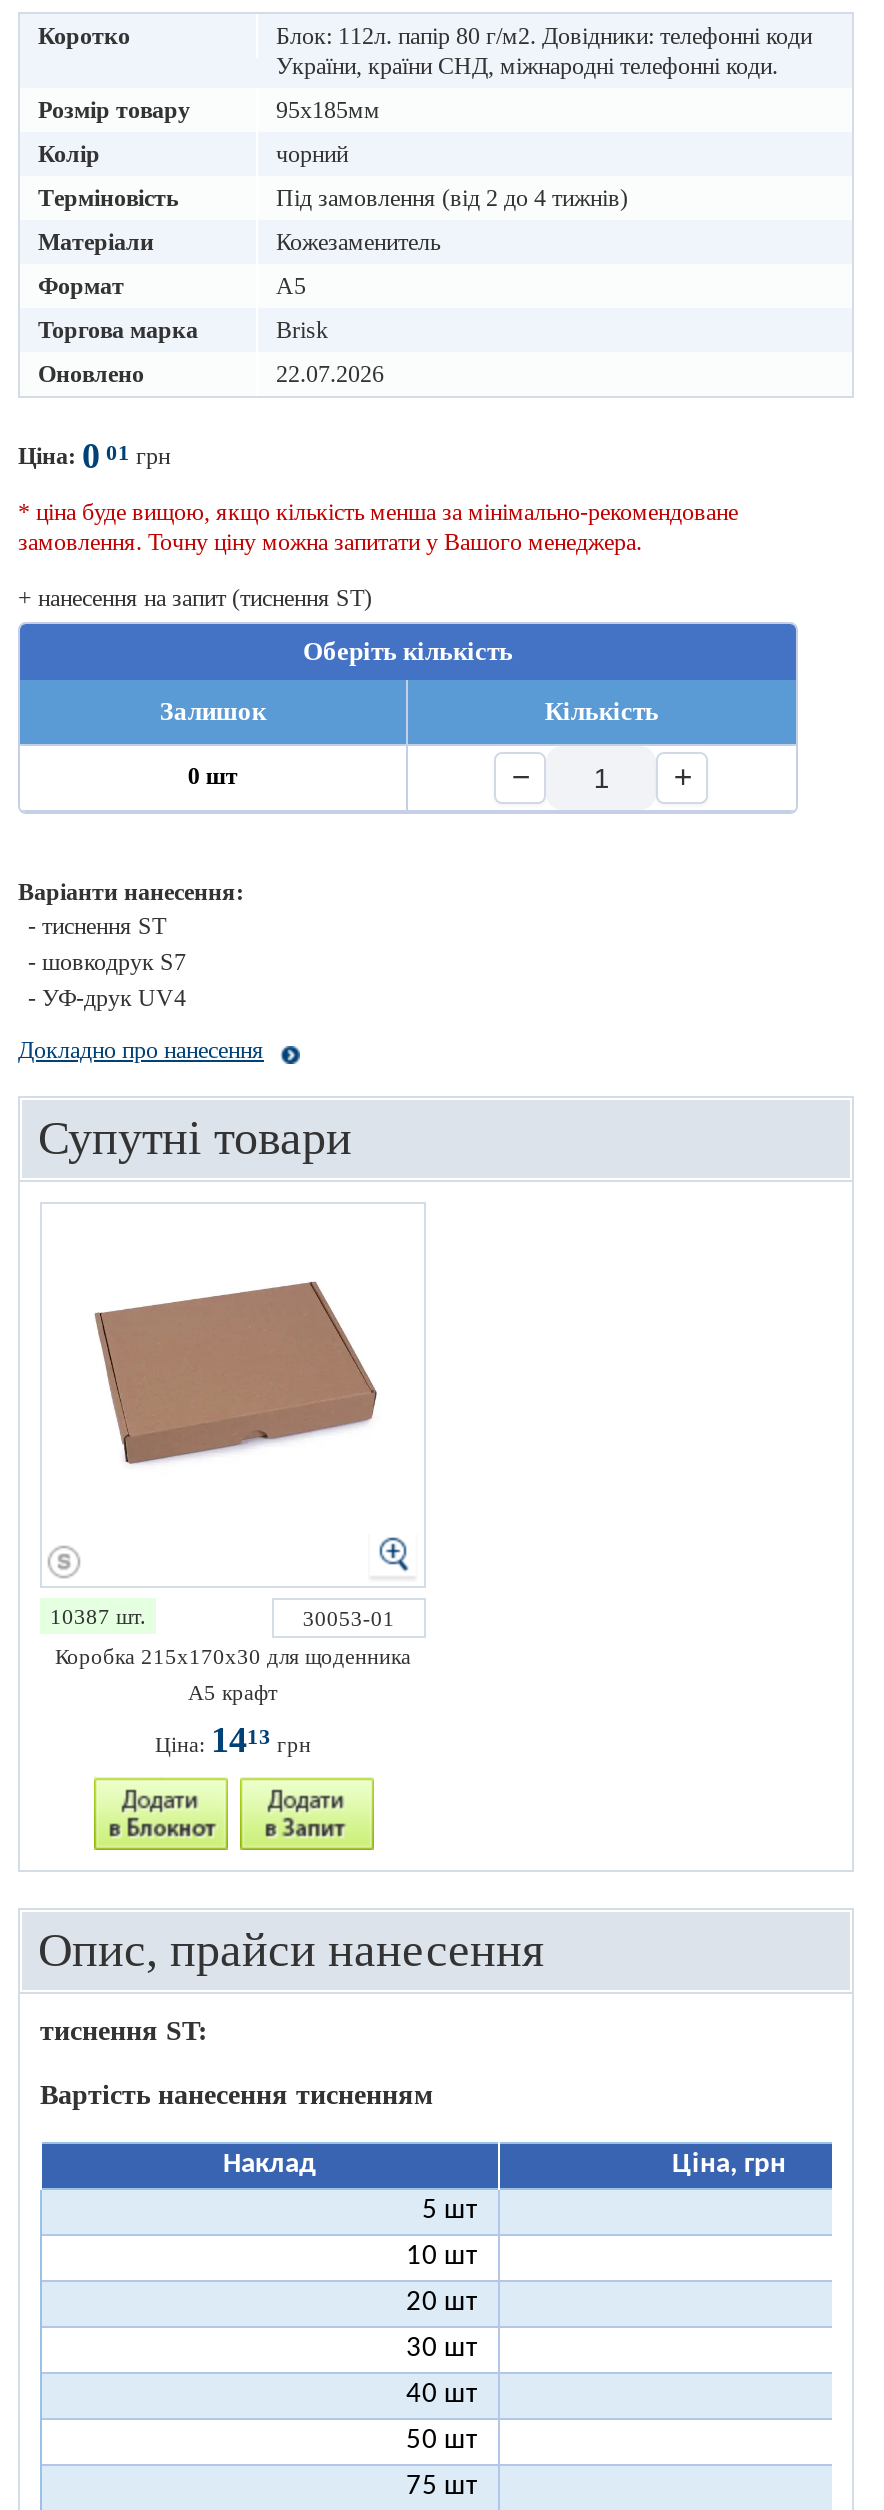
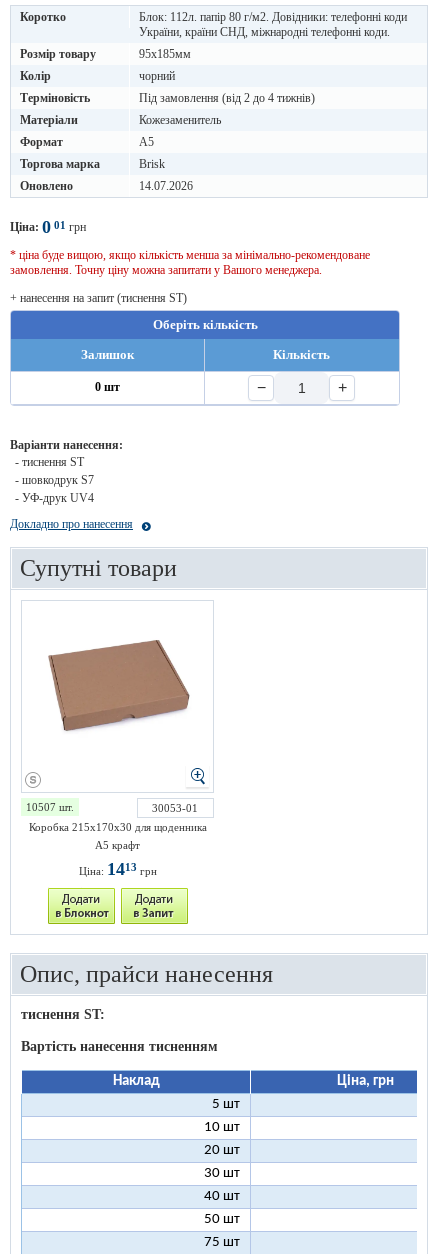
[276,360,384,388] 22.07.2026 -> [139,179,193,193] 14.07.2026
[50,1604,146,1628] 10387 шт. -> [26,801,74,813] 10507 шт.

